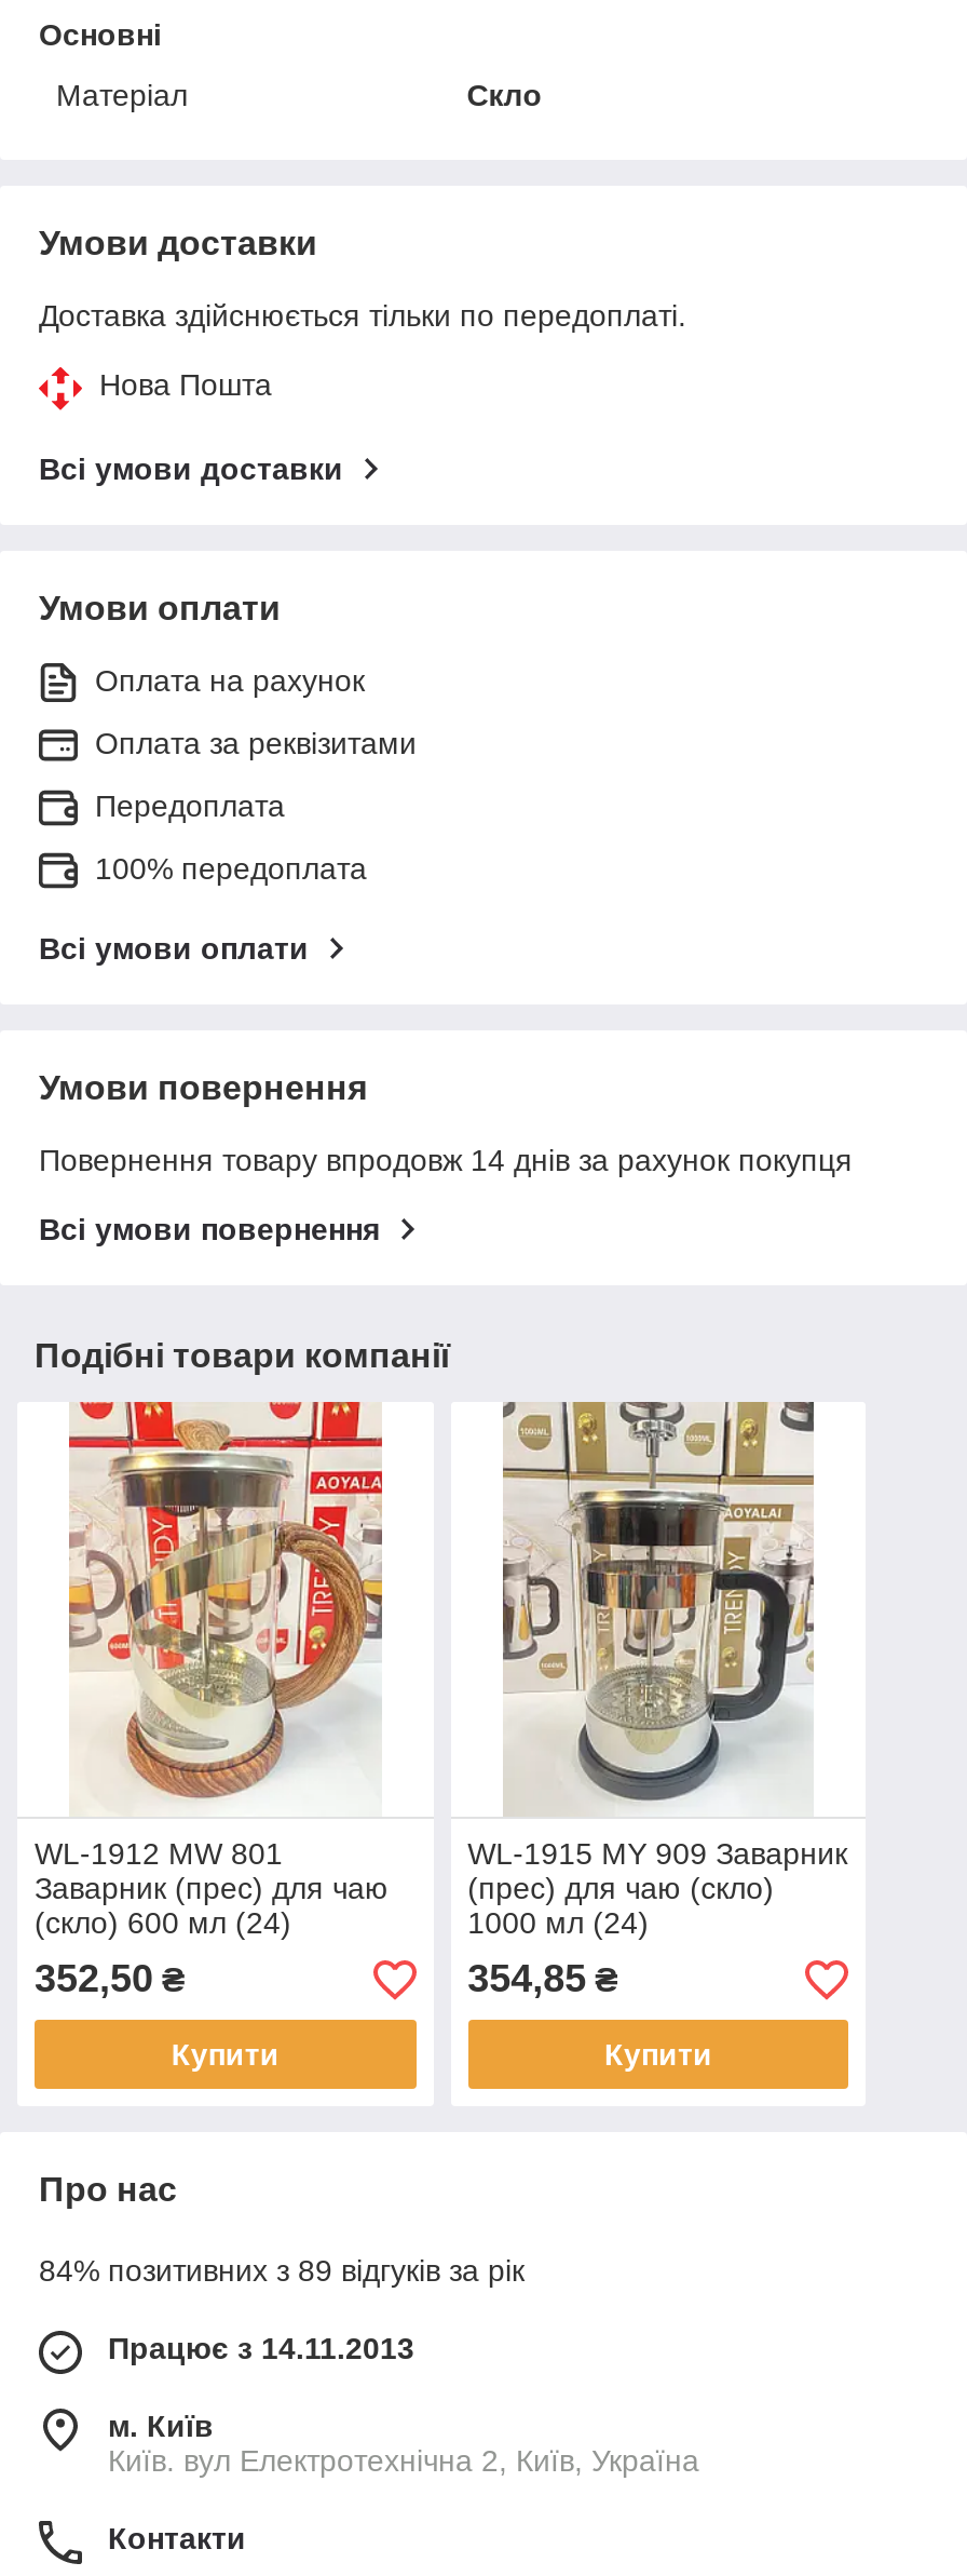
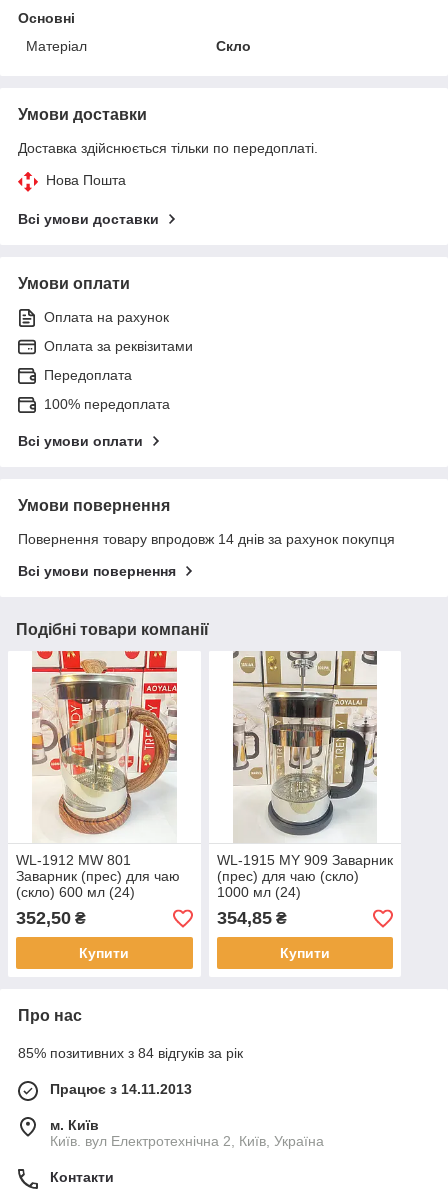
[39,2254,525,2288] 84% позитивних з 89 відгуків за рік -> [18,1045,243,1061] 85% позитивних з 84 відгуків за рік

